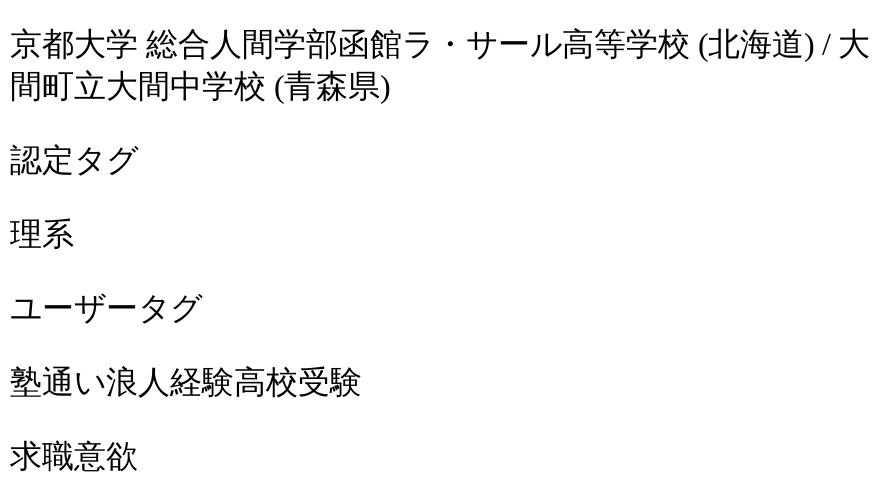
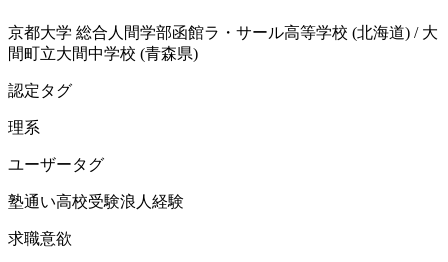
[10,366,362,400] 塾通い浪人経験高校受験 -> [8,193,184,210] 塾通い高校受験浪人経験

